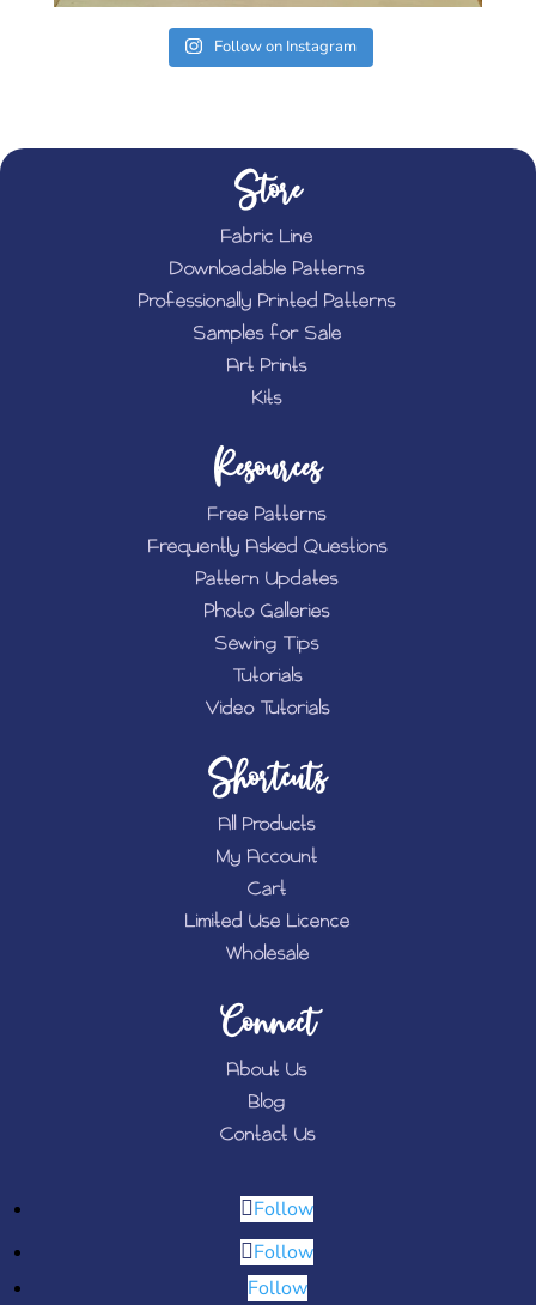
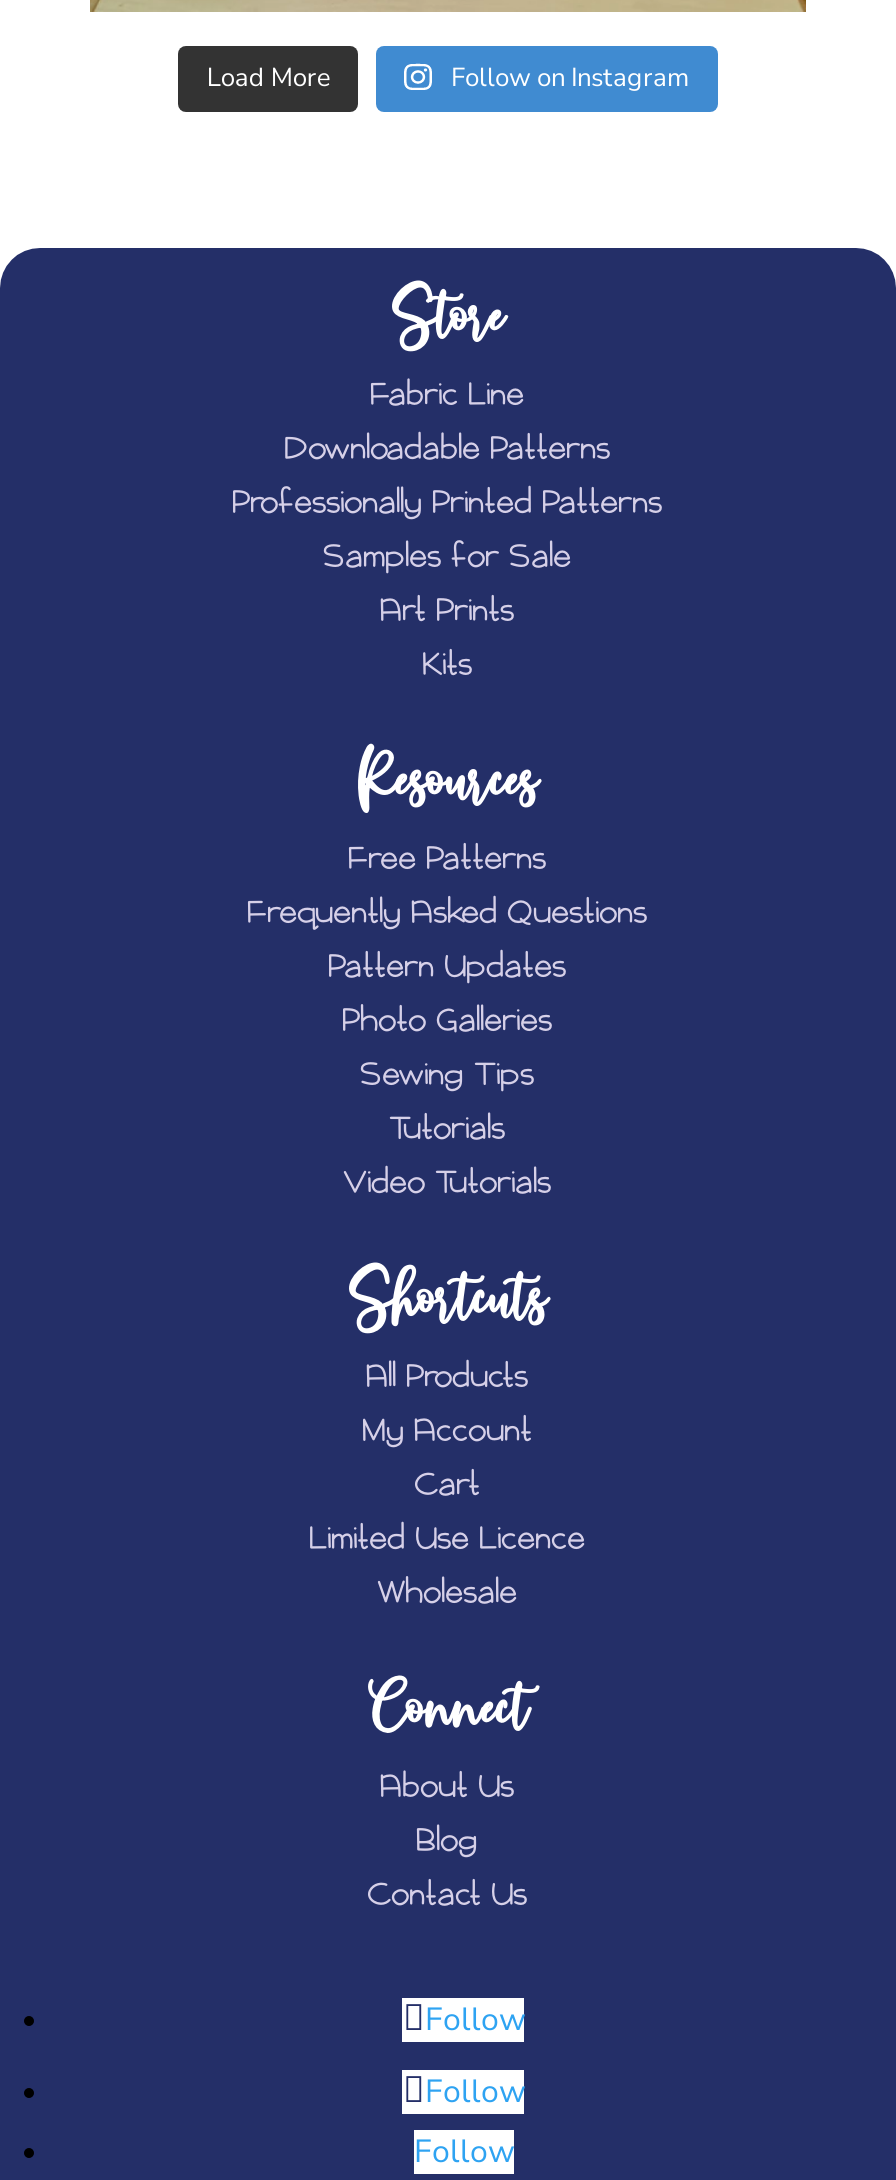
none -> [207,60,331,96] Load More

